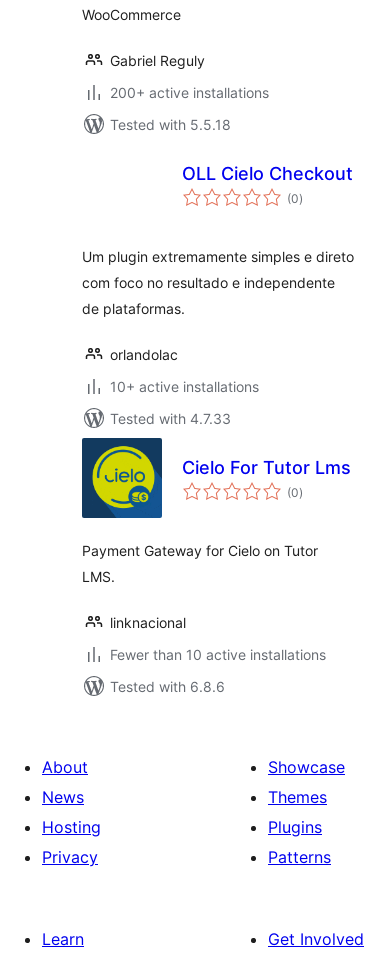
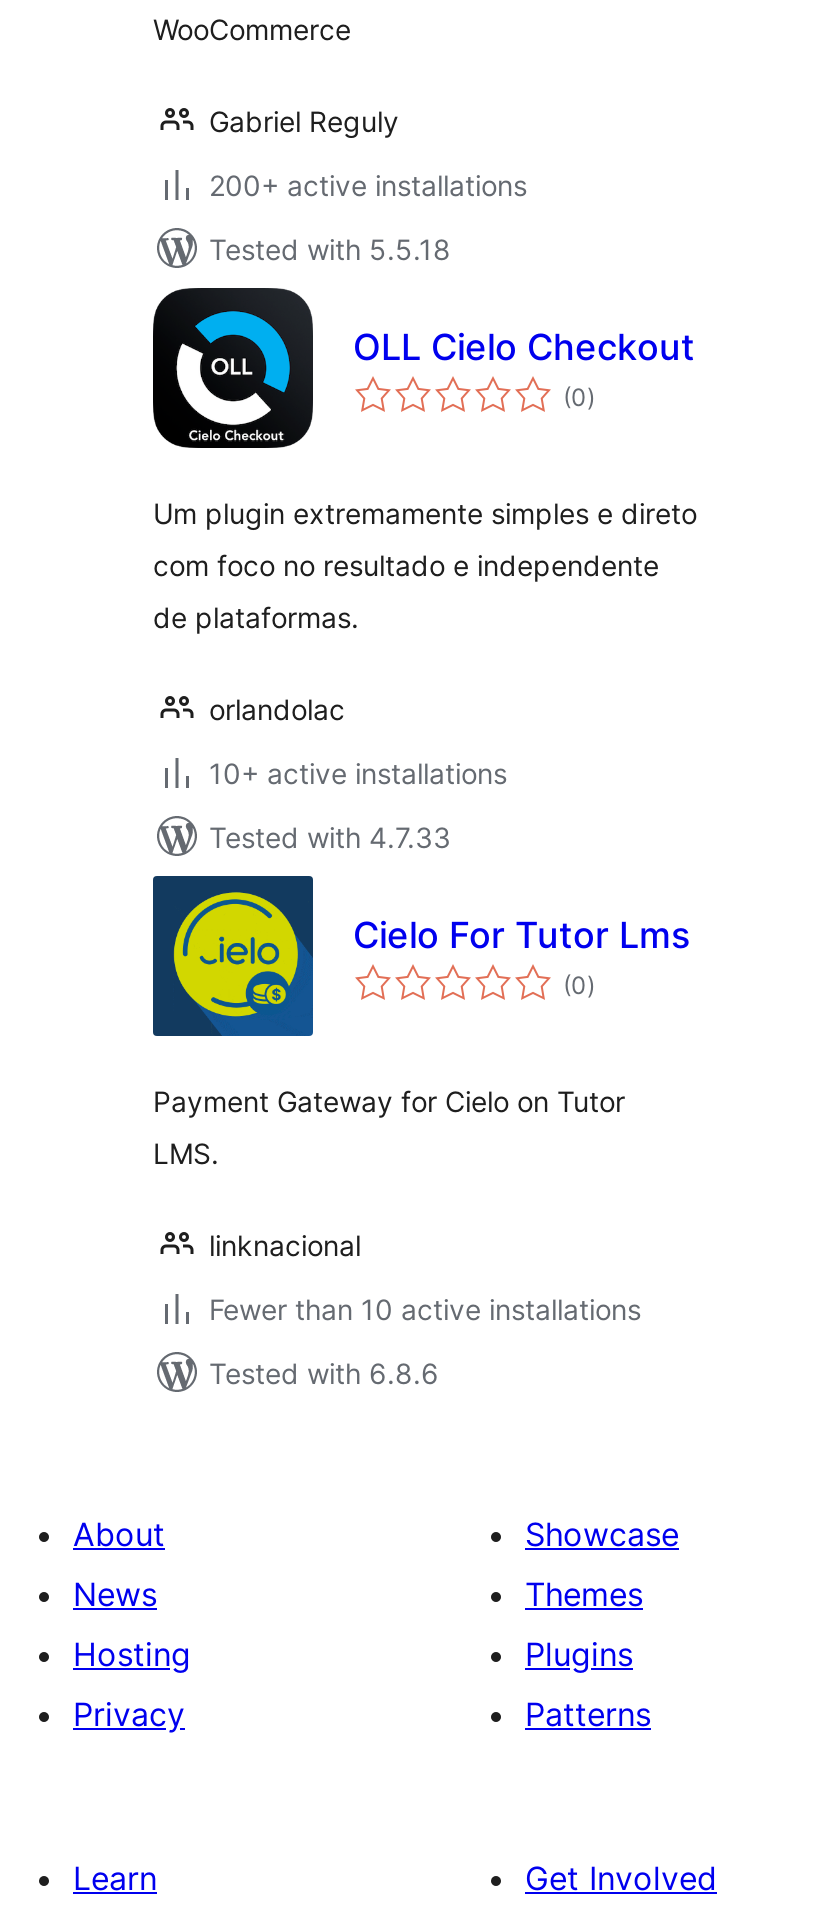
none -> [151,286,315,450] [image]

